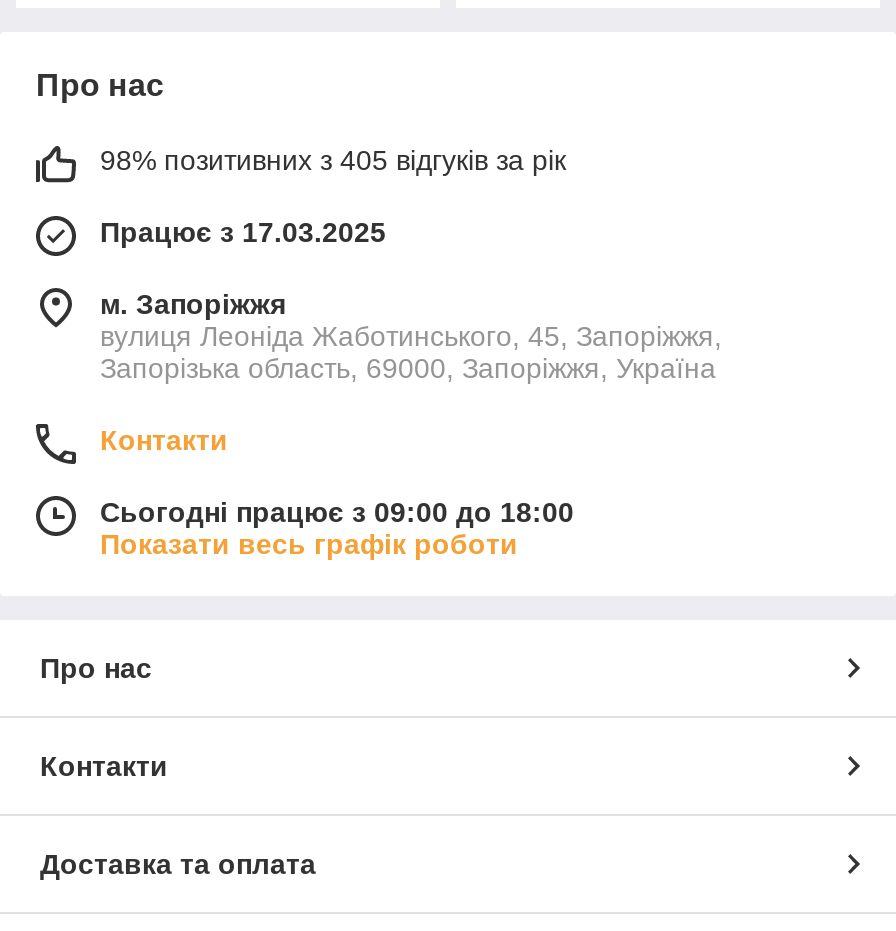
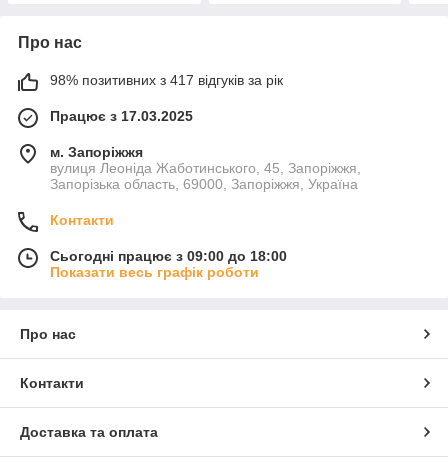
[100,144,566,176] 98% позитивних з 405 відгуків за рік -> [50,72,283,88] 98% позитивних з 417 відгуків за рік

